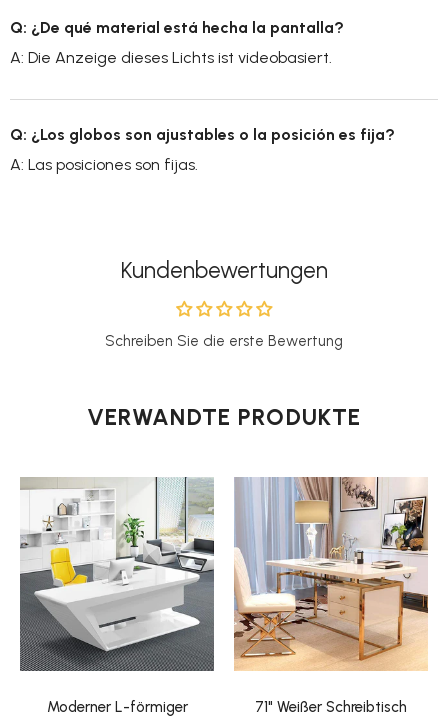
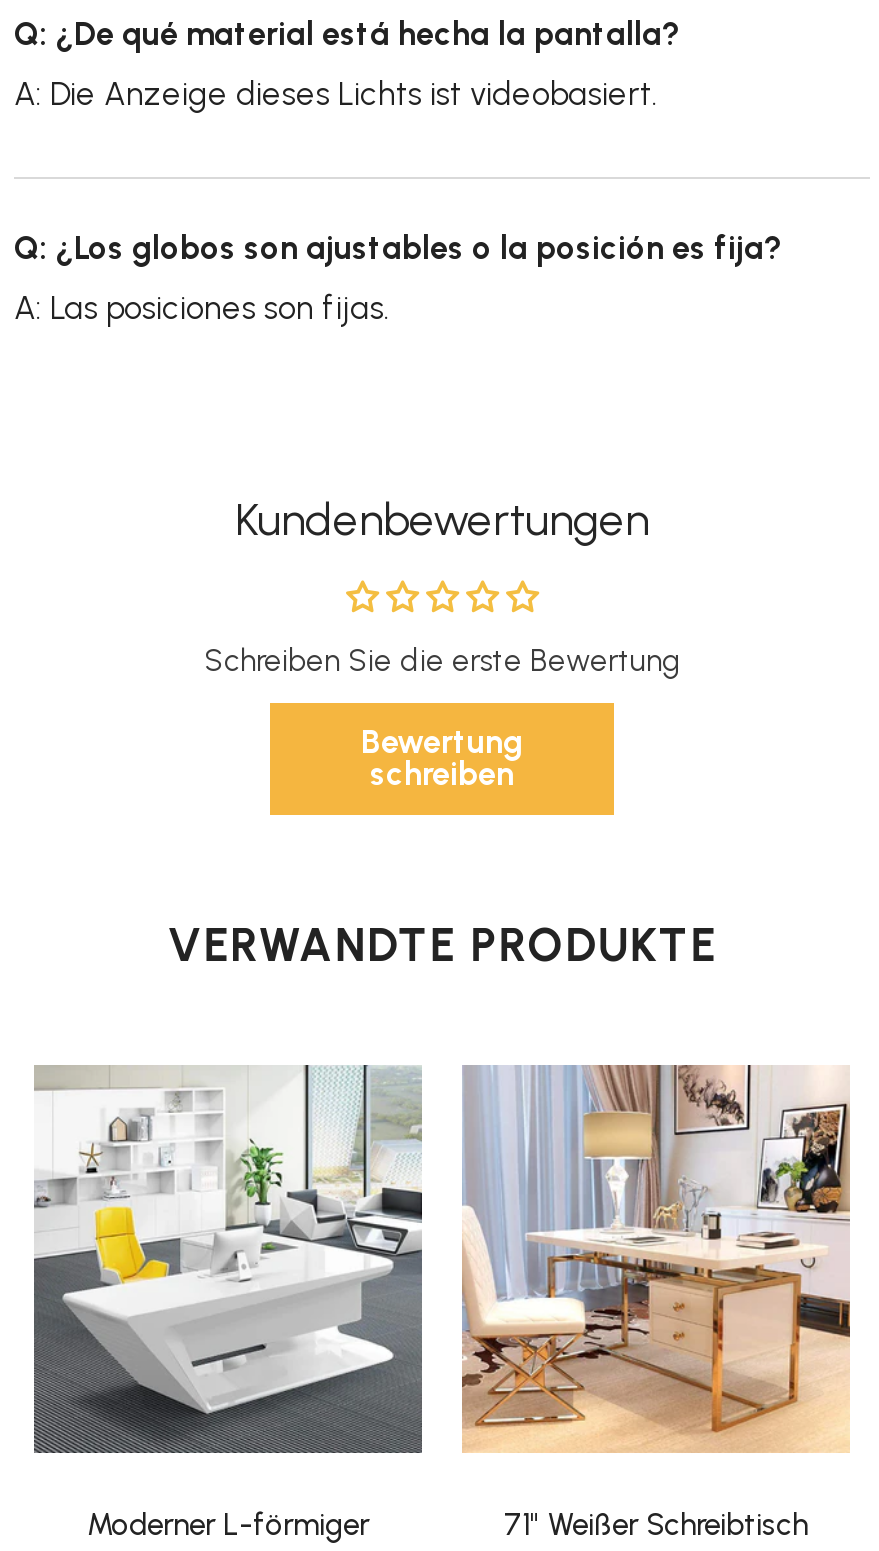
none -> [361,722,523,792] Bewertung | schreiben

